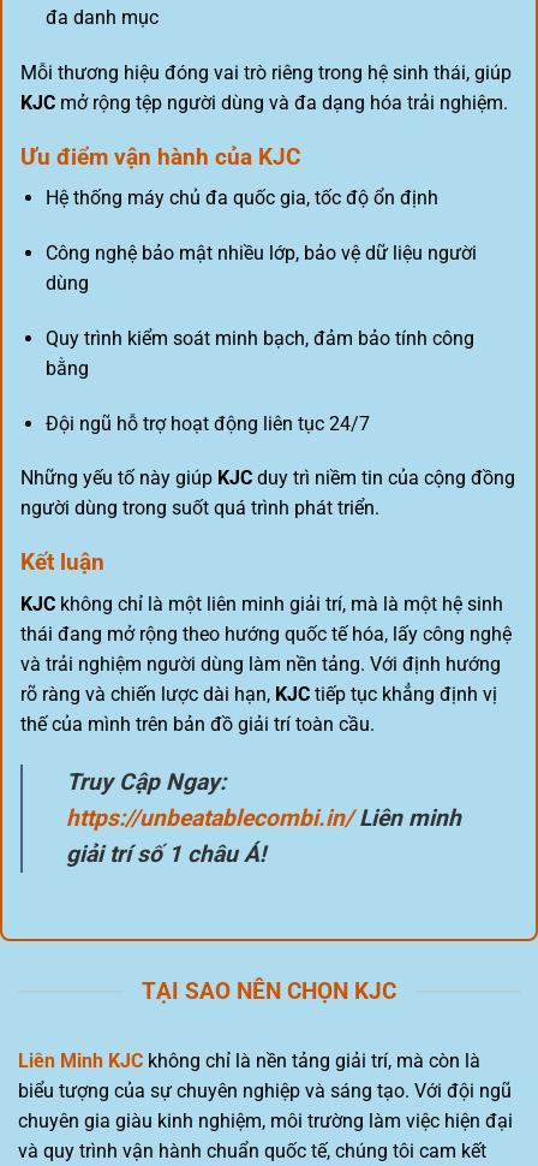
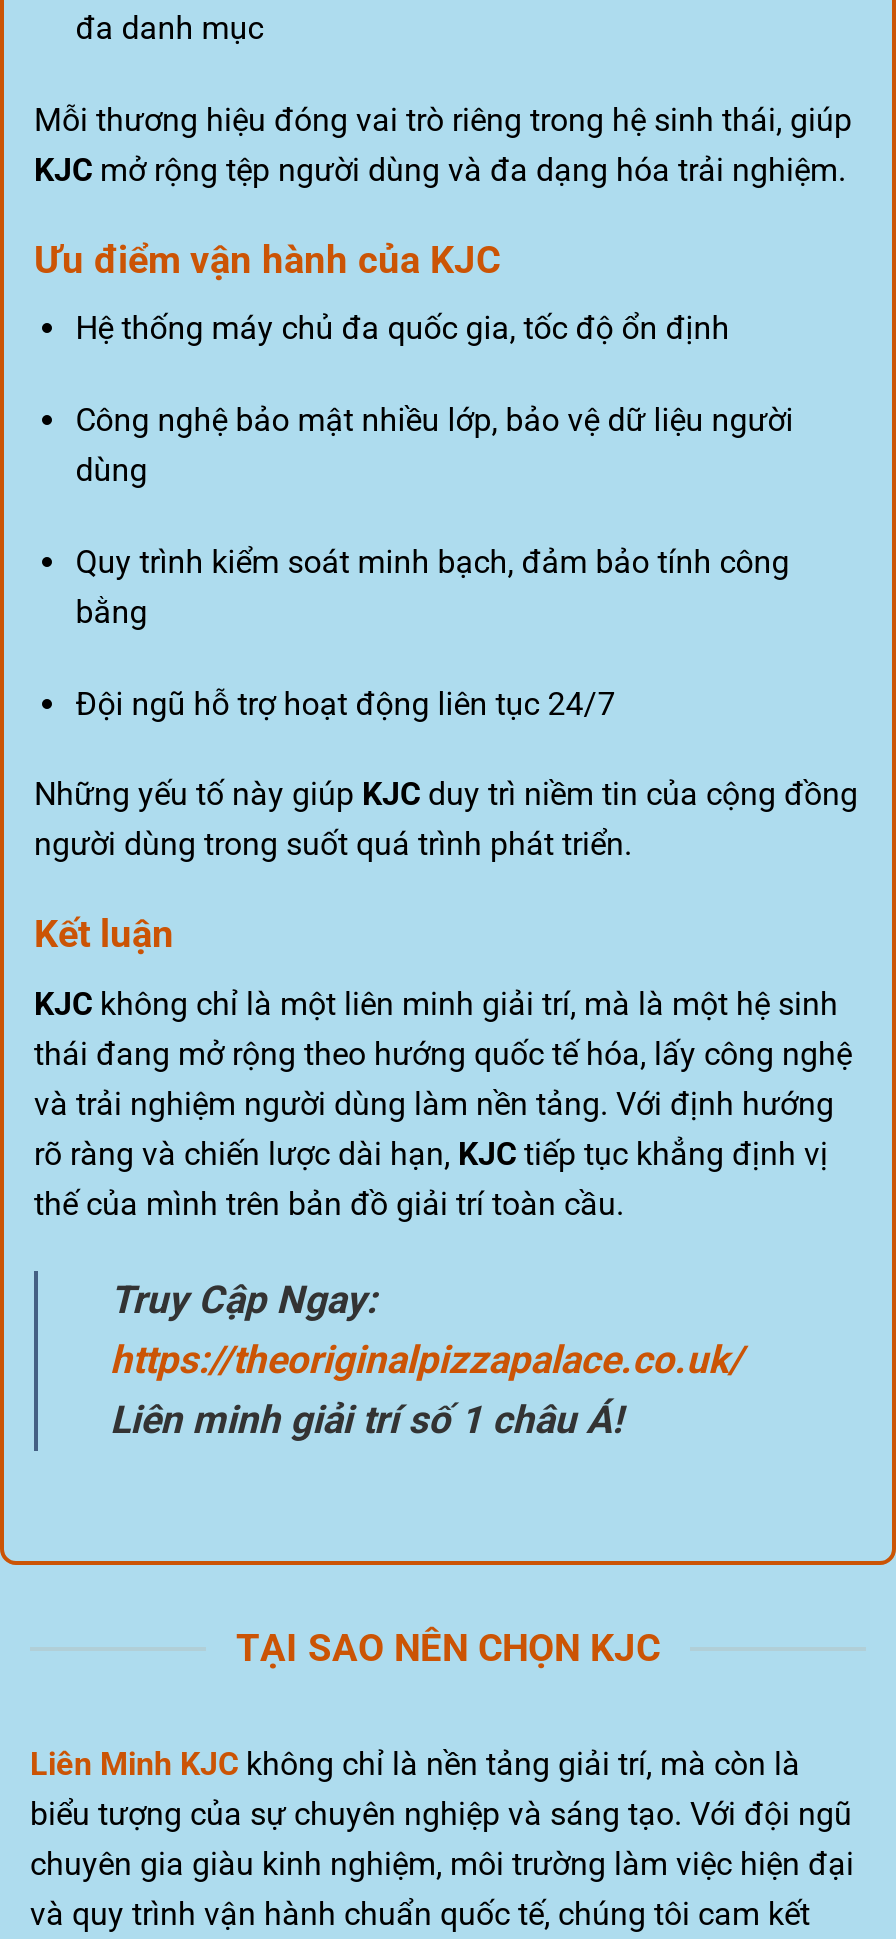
[66,804,461,867] https://unbeatablecombi.in/Liên minh | giải trí số 1 châu Á! -> [110,1336,742,1442] https://theoriginalpizzapalace.co.uk/ | Liên minh giải trí số 1 châu Á!

